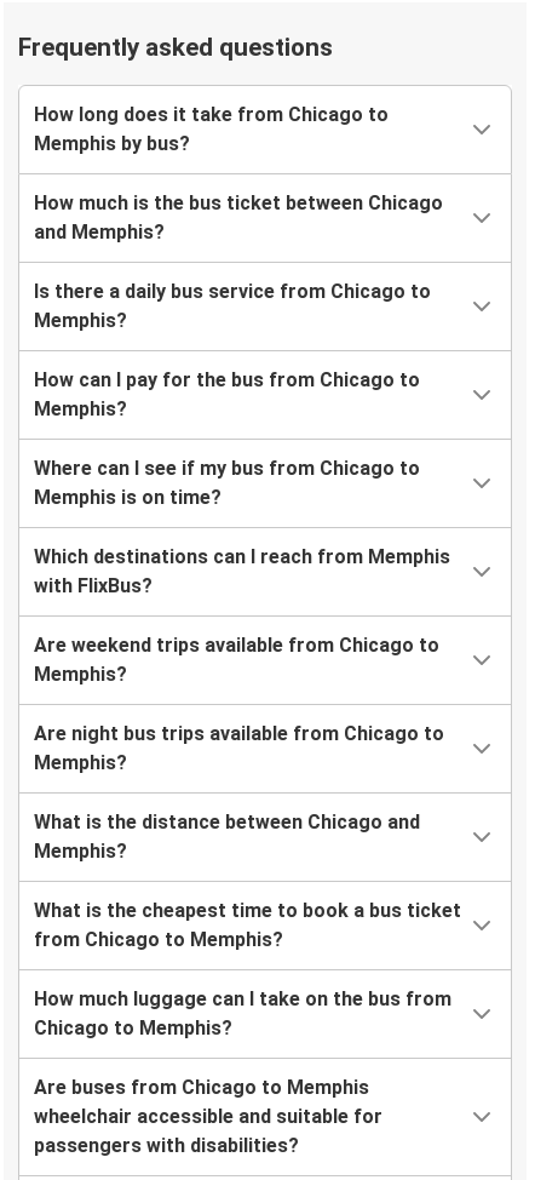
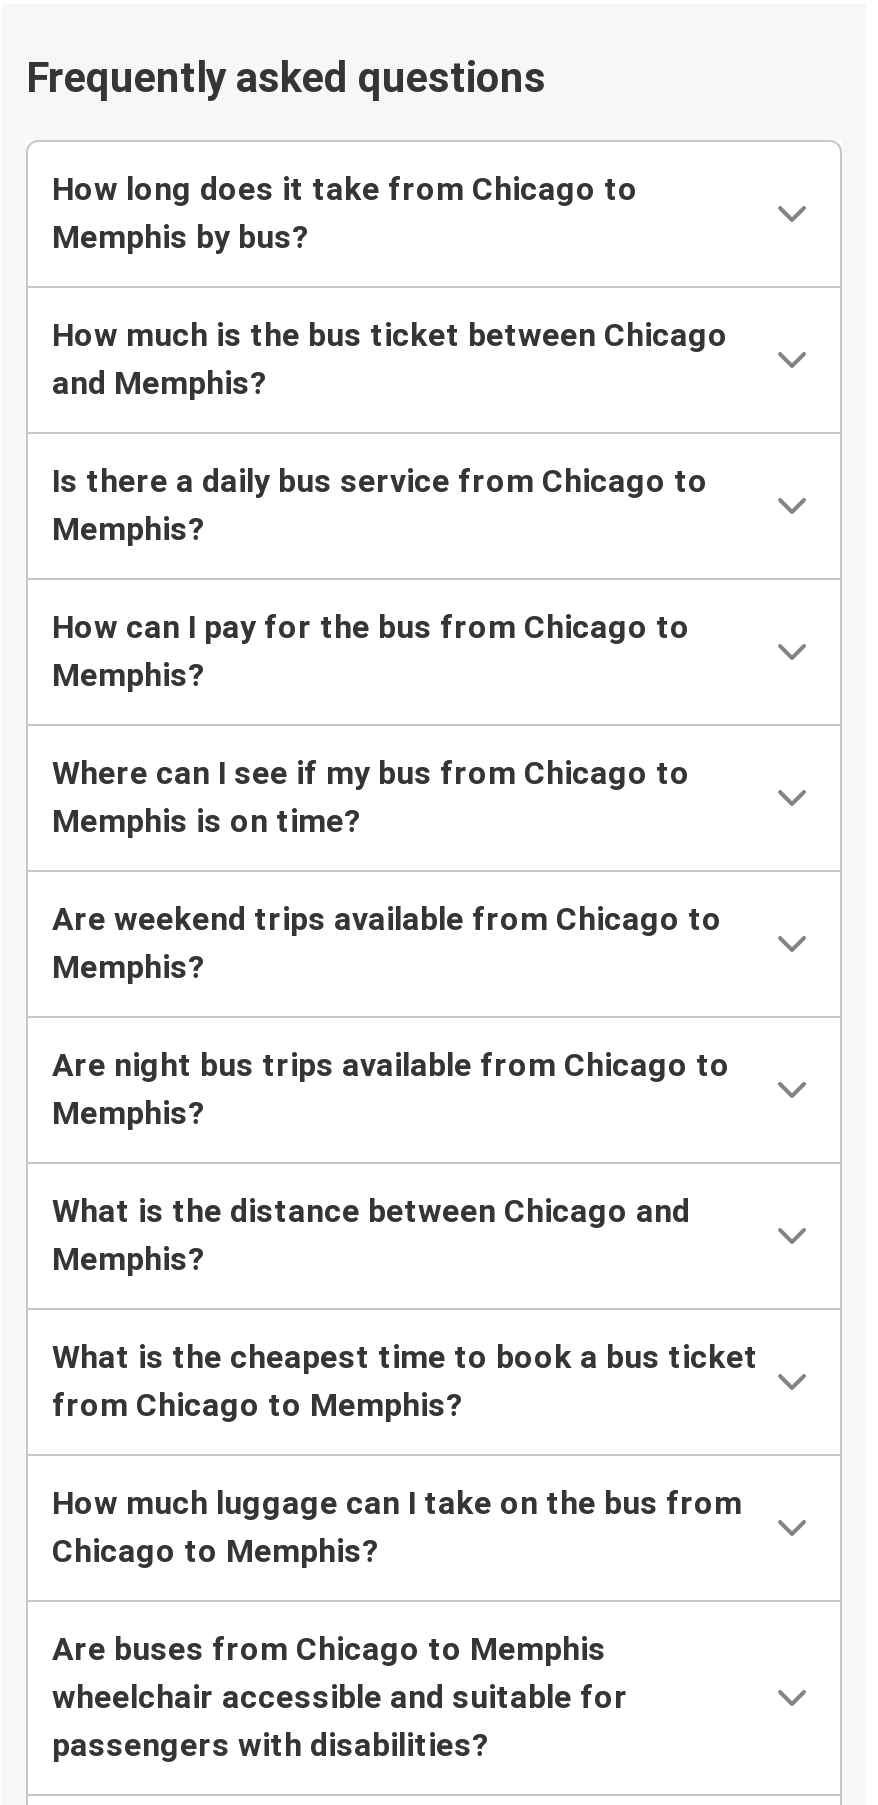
[34,546,450,598] Which destinations can I reach from Memphis | with FlixBus? -> none

